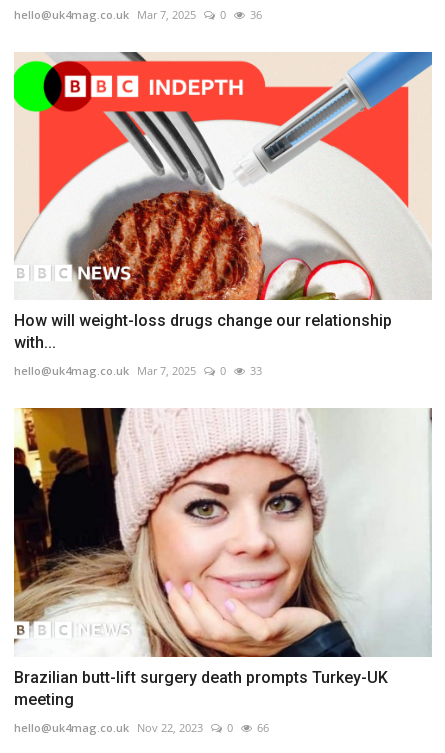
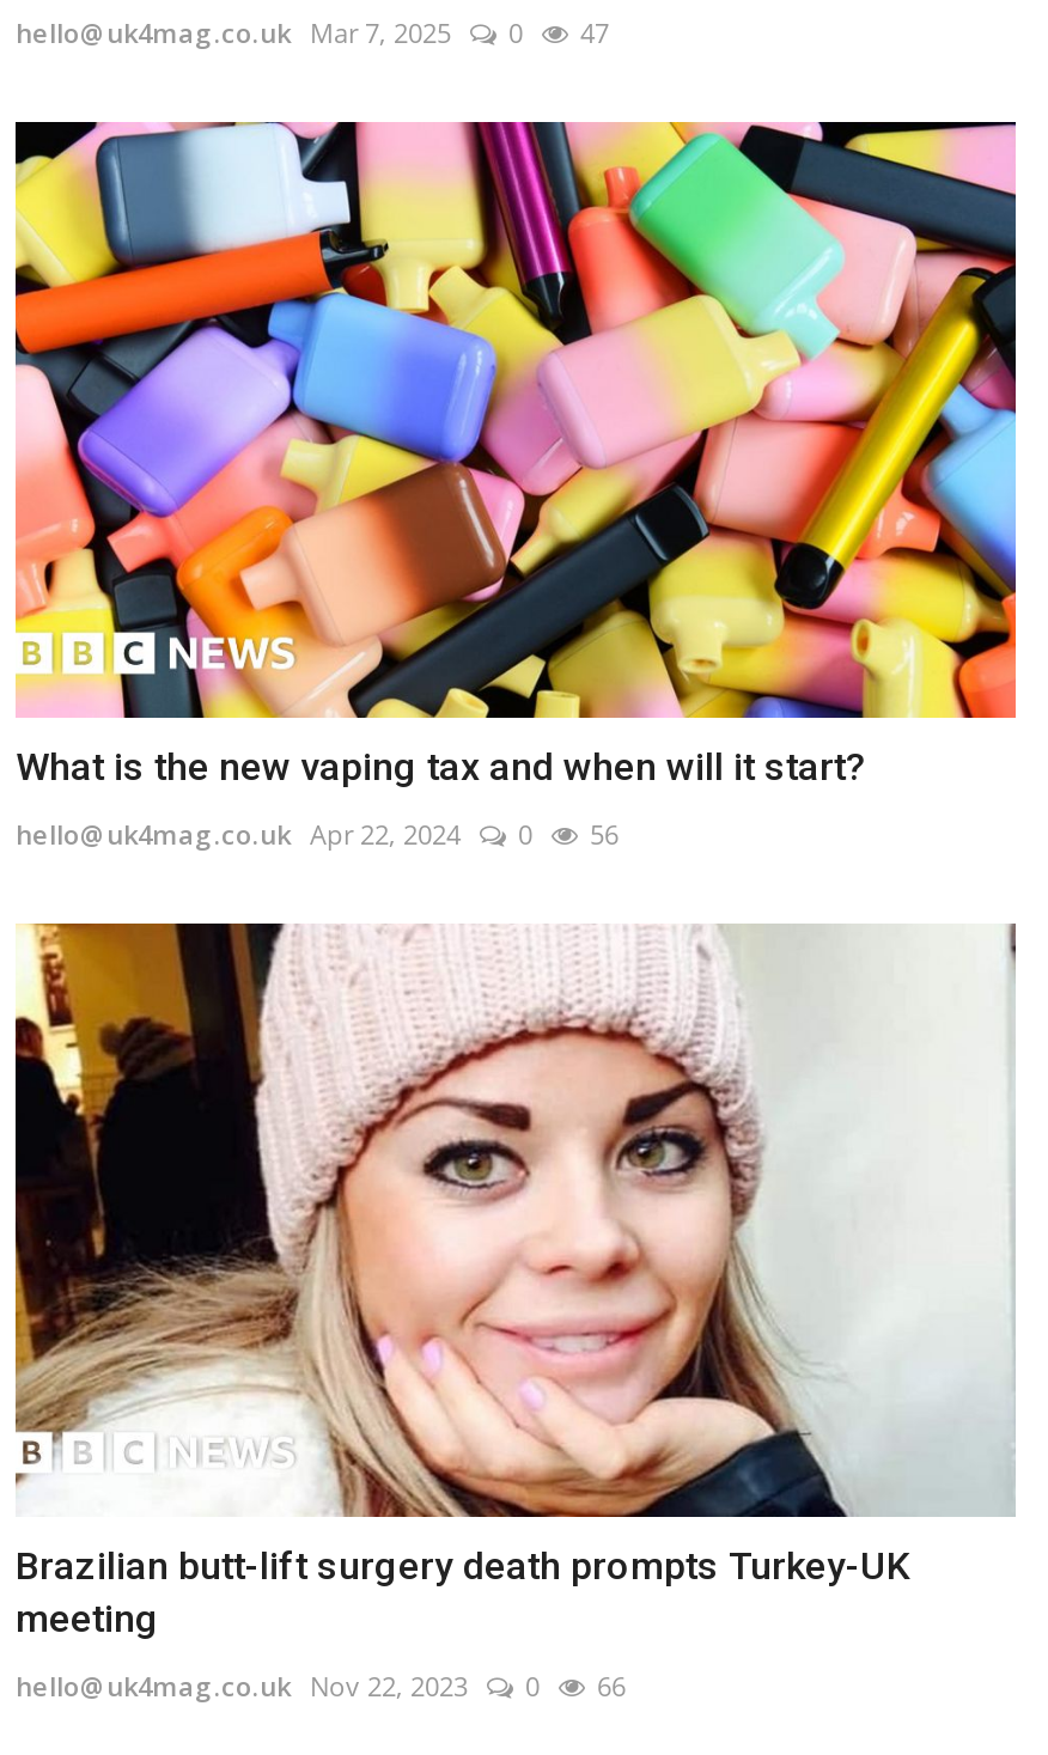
[14,7,262,22] hello@uk4mag.co.uk Mar 7, 2025 0 36 -> [16,15,609,51] hello@uk4mag.co.uk Mar 7, 2025 0 47
[13,51,433,352] [image] | How will weight-loss drugs change our relationship | with... -> [13,118,1018,789] [image] | What is the new vaping tax and when will it start?
[14,363,196,378] hello@uk4mag.co.uk Mar 7, 2025 -> [16,815,461,851] hello@uk4mag.co.uk Apr 22, 2024
[250,363,262,378] 33 -> [590,815,619,851] 56

